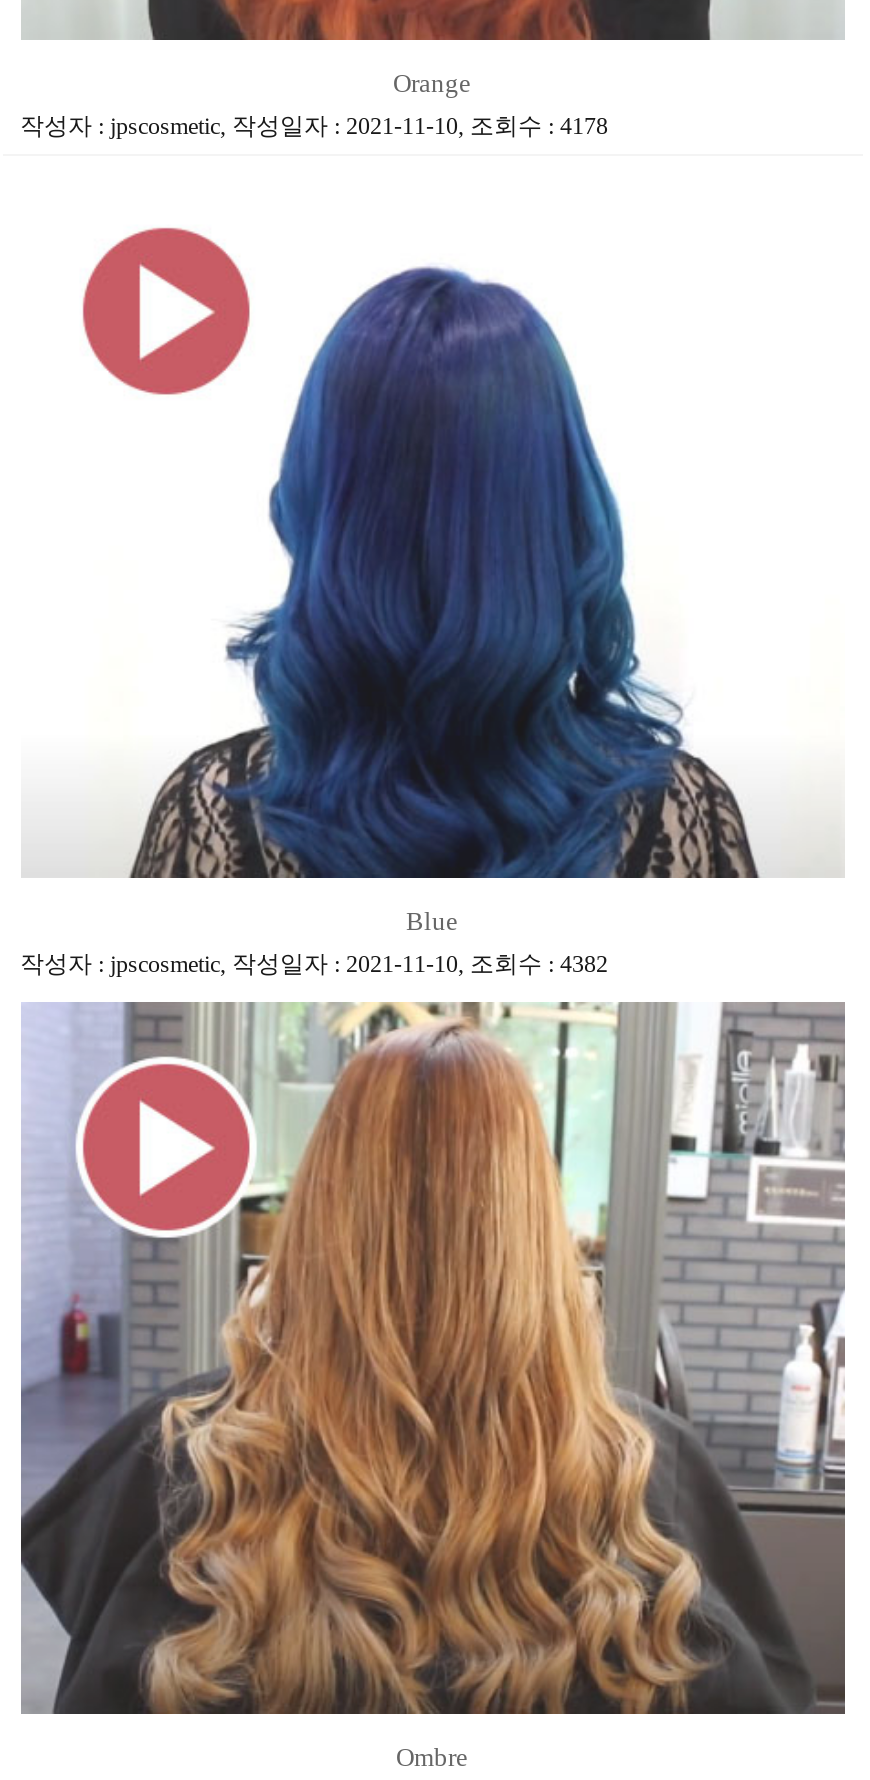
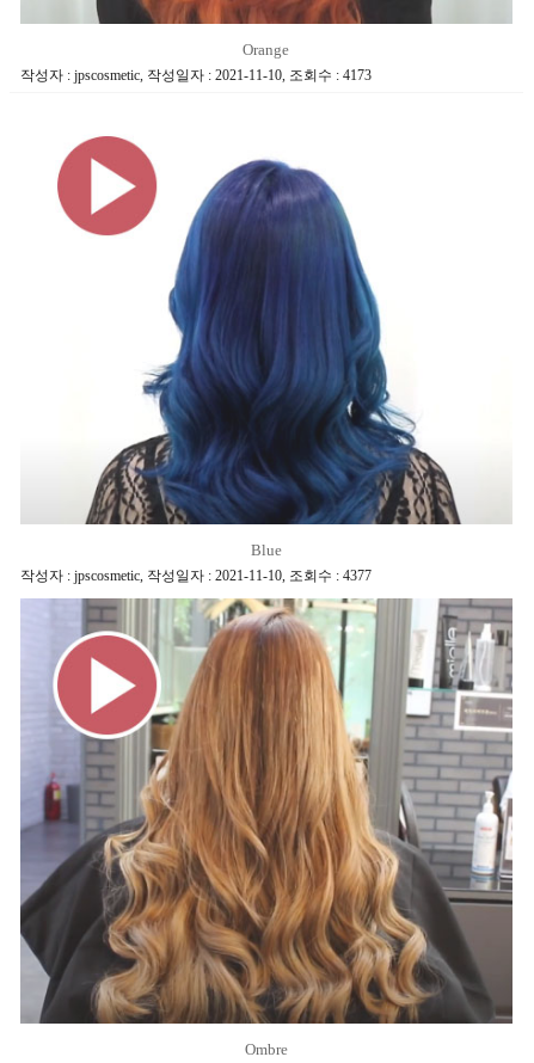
[20,112,608,140] 작성자 : jpscosmetic, 작성일자 : 2021-11-10, 조회수 : 4178 -> [20,67,371,84] 작성자 : jpscosmetic, 작성일자 : 2021-11-10, 조회수 : 4173
[20,950,608,978] 작성자 : jpscosmetic, 작성일자 : 2021-11-10, 조회수 : 4382 -> [20,567,371,584] 작성자 : jpscosmetic, 작성일자 : 2021-11-10, 조회수 : 4377

